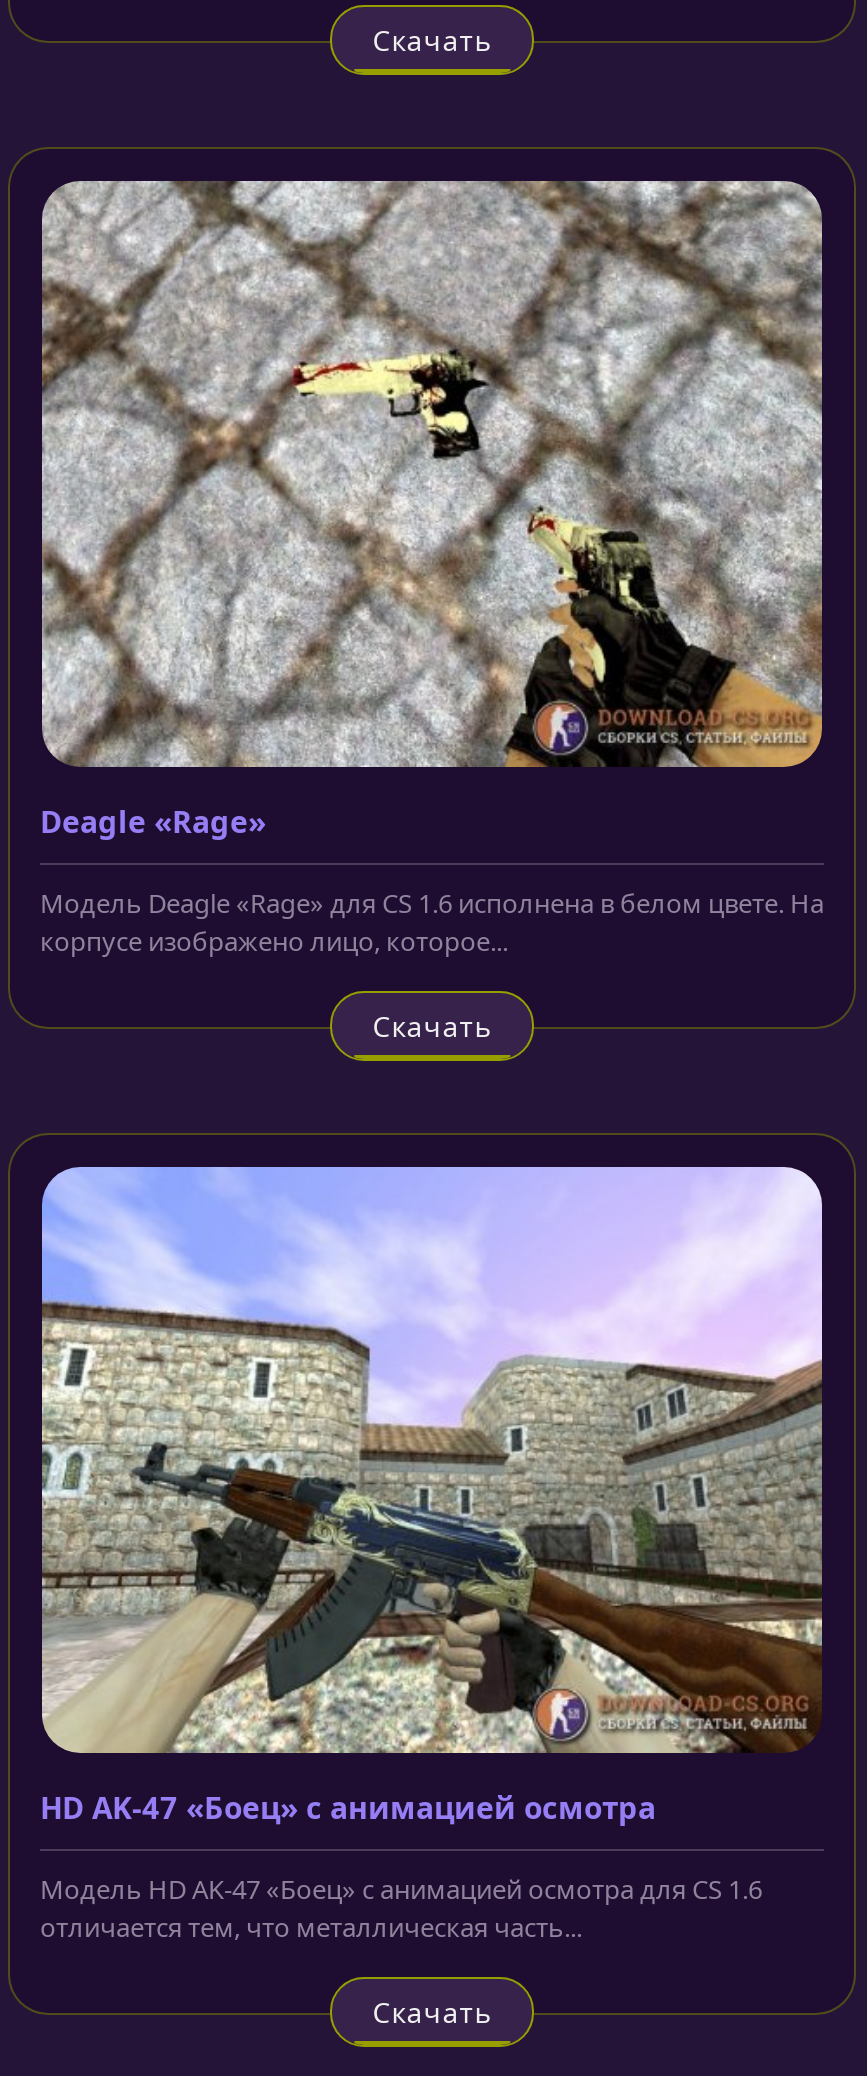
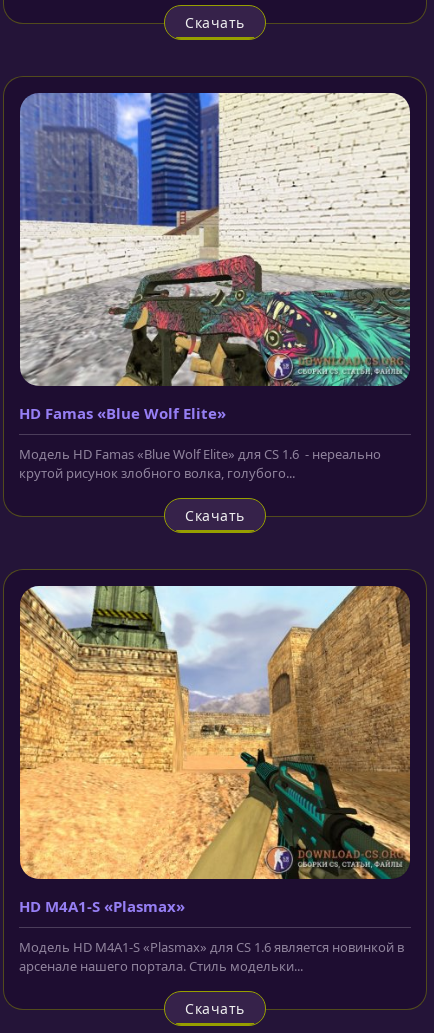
[40,179,824,841] [image] | Deagle «Rage» -> [19,92,410,423] [image] | HD Famas «Blue Wolf Elite»
[40,885,824,959] Модель Deagle «Rage» для CS 1.6 исполнена в белом цвете. На | корпусе изображено лицо, которое... -> [19,445,381,482] Модель HD Famas «Blue Wolf Elite» для CS 1.6 - нереально | крутой рисунок злобного волка, голубого...
[40,1165,824,1827] [image] | HD AK-47 «Боец» с анимацией осмотра -> [19,585,411,916] [image] | HD M4A1-S «Plasmax»
[40,1871,762,1945] Модель HD AK-47 «Боец» с анимацией осмотра для CS 1.6 | отличается тем, что металлическая часть... -> [19,938,404,975] Модель HD M4A1-S «Plasmax» для CS 1.6 является новинкой в | арсенале нашего портала. Стиль модельки...

